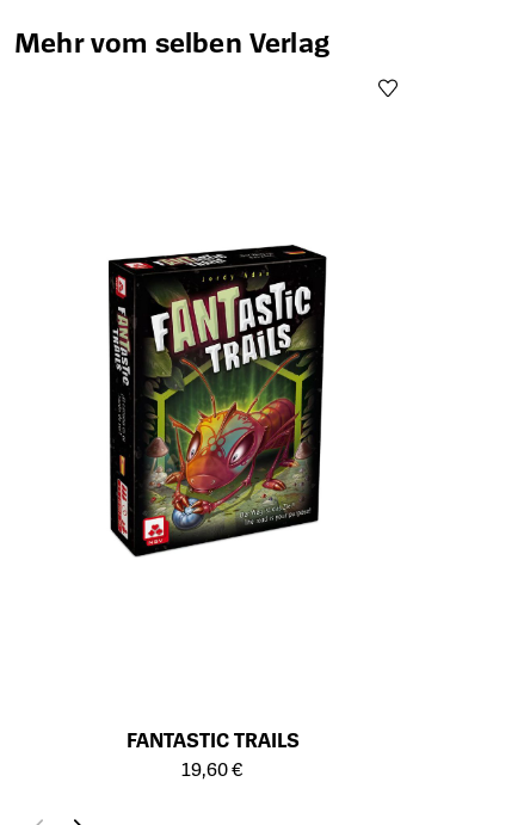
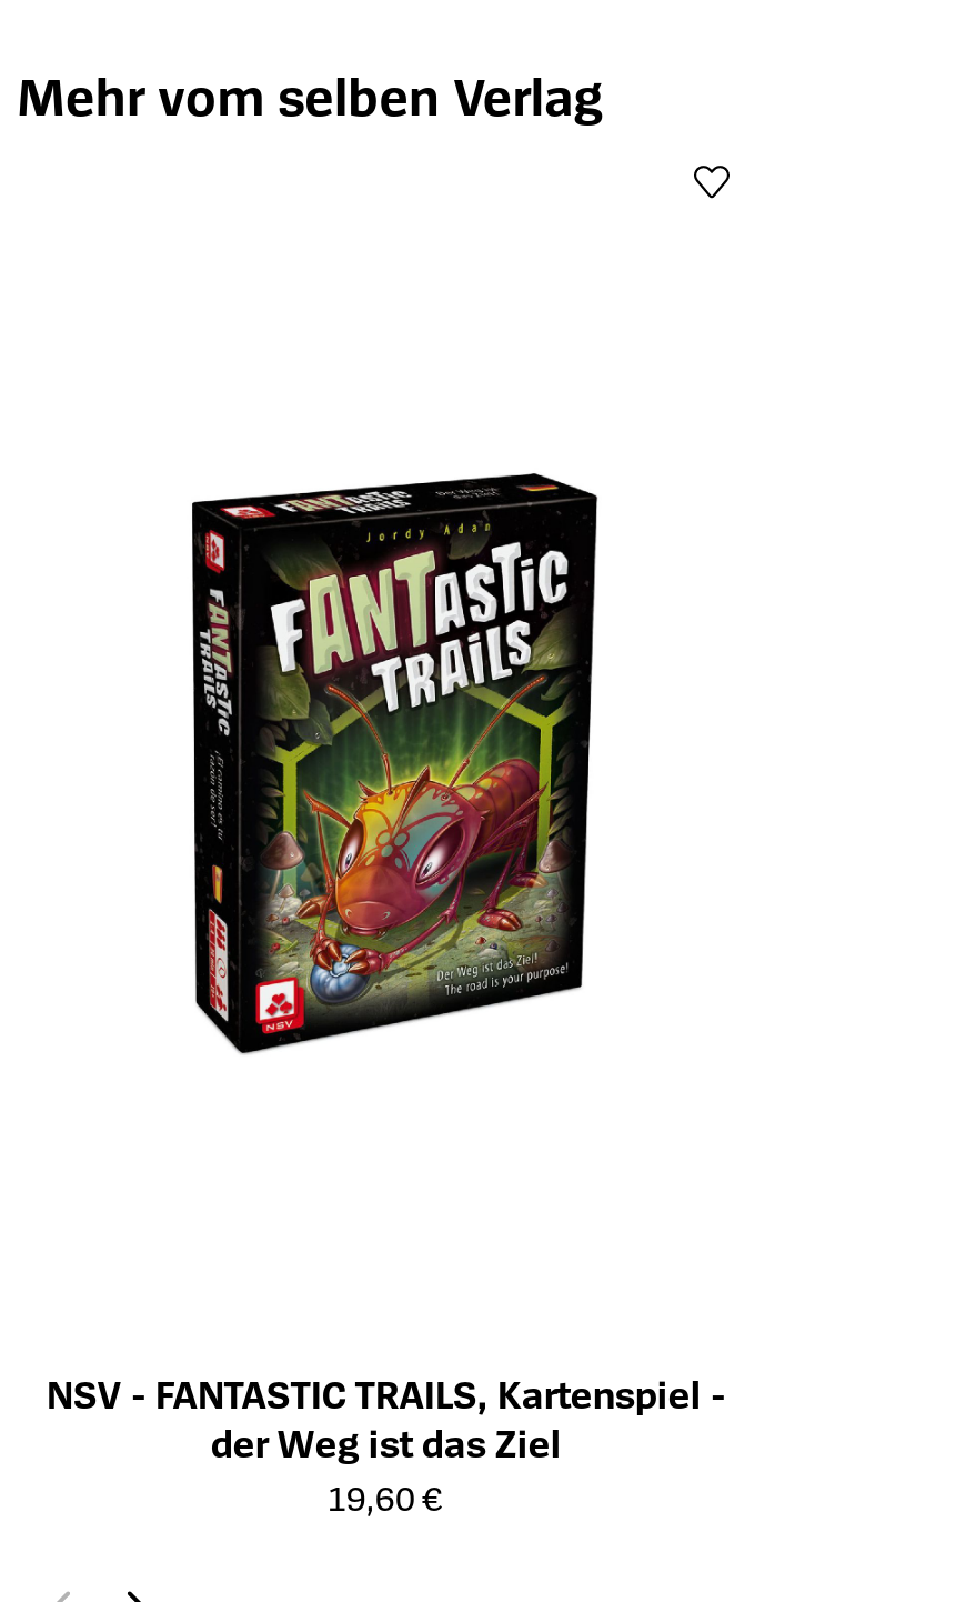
[126,727,299,752] FANTASTIC TRAILS -> [46,1371,726,1466] NSV - FANTASTIC TRAILS, Kartenspiel - | der Weg ist das Ziel

